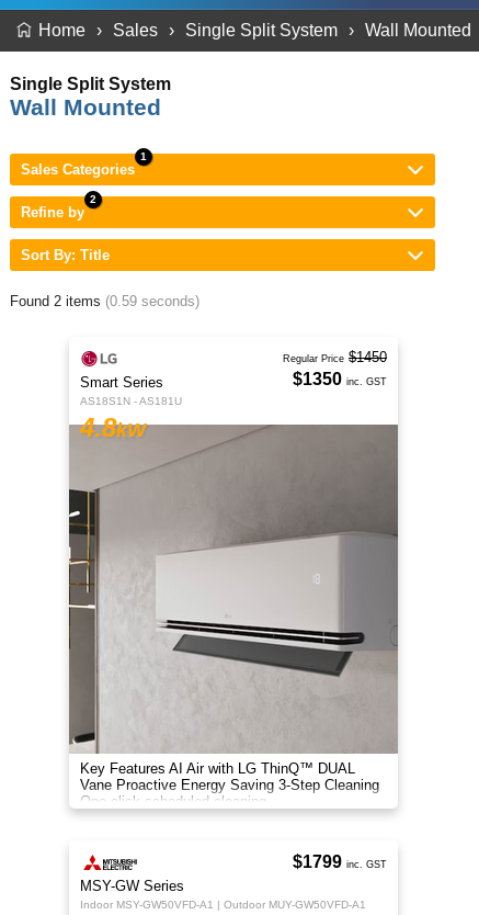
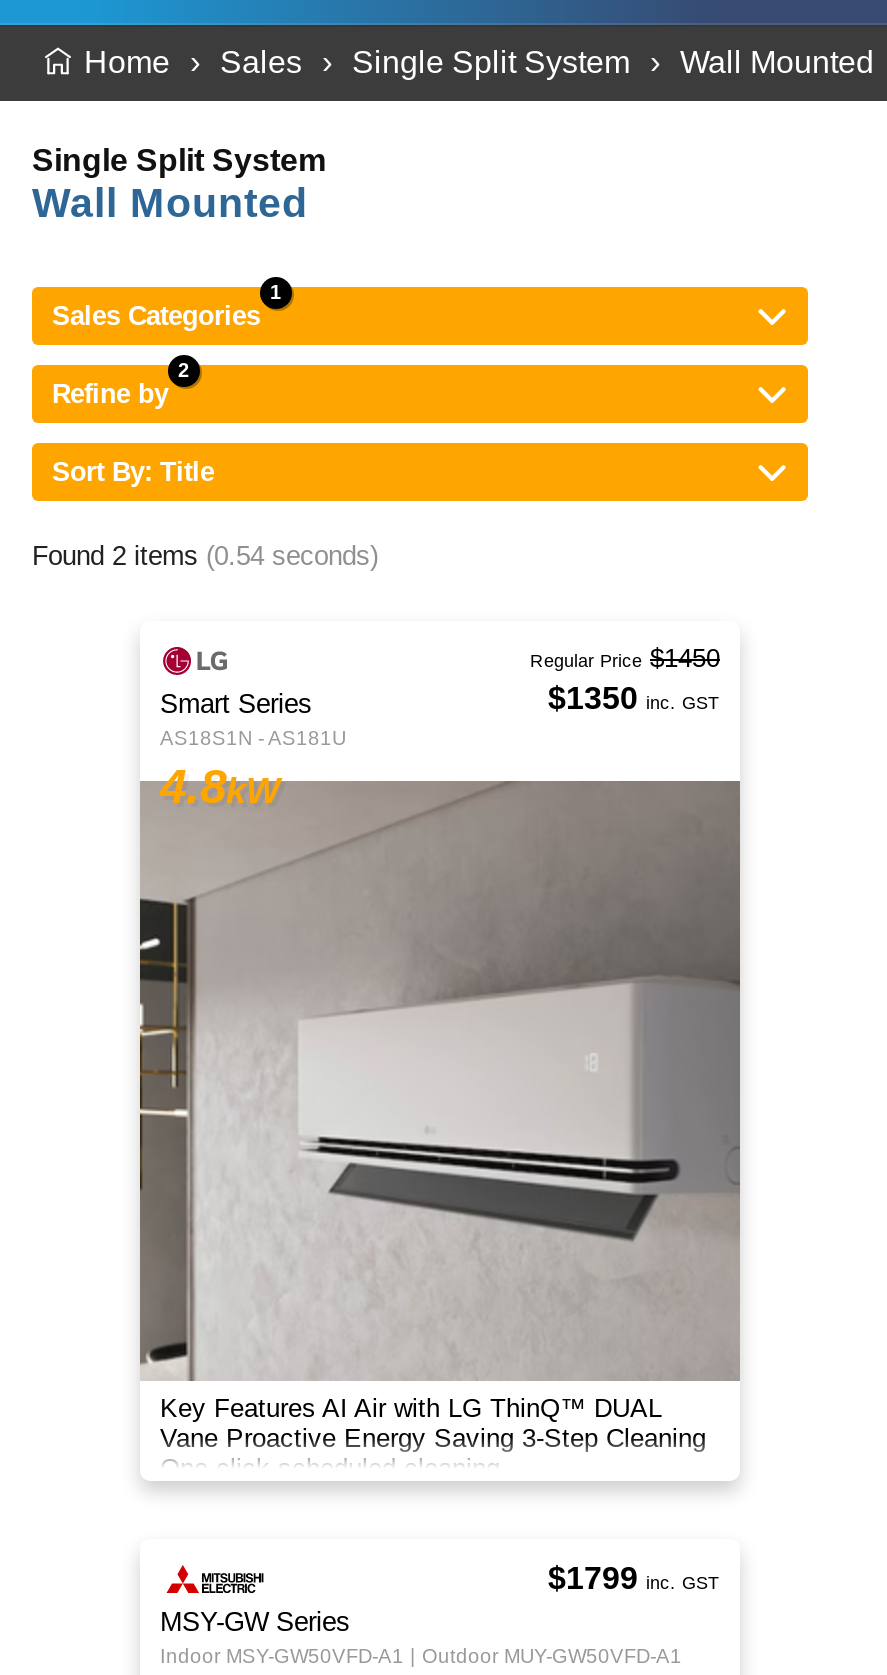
[10,293,199,309] Found 2 items (0.59 seconds) -> [32,541,378,571] Found 2 items (0.54 seconds)

